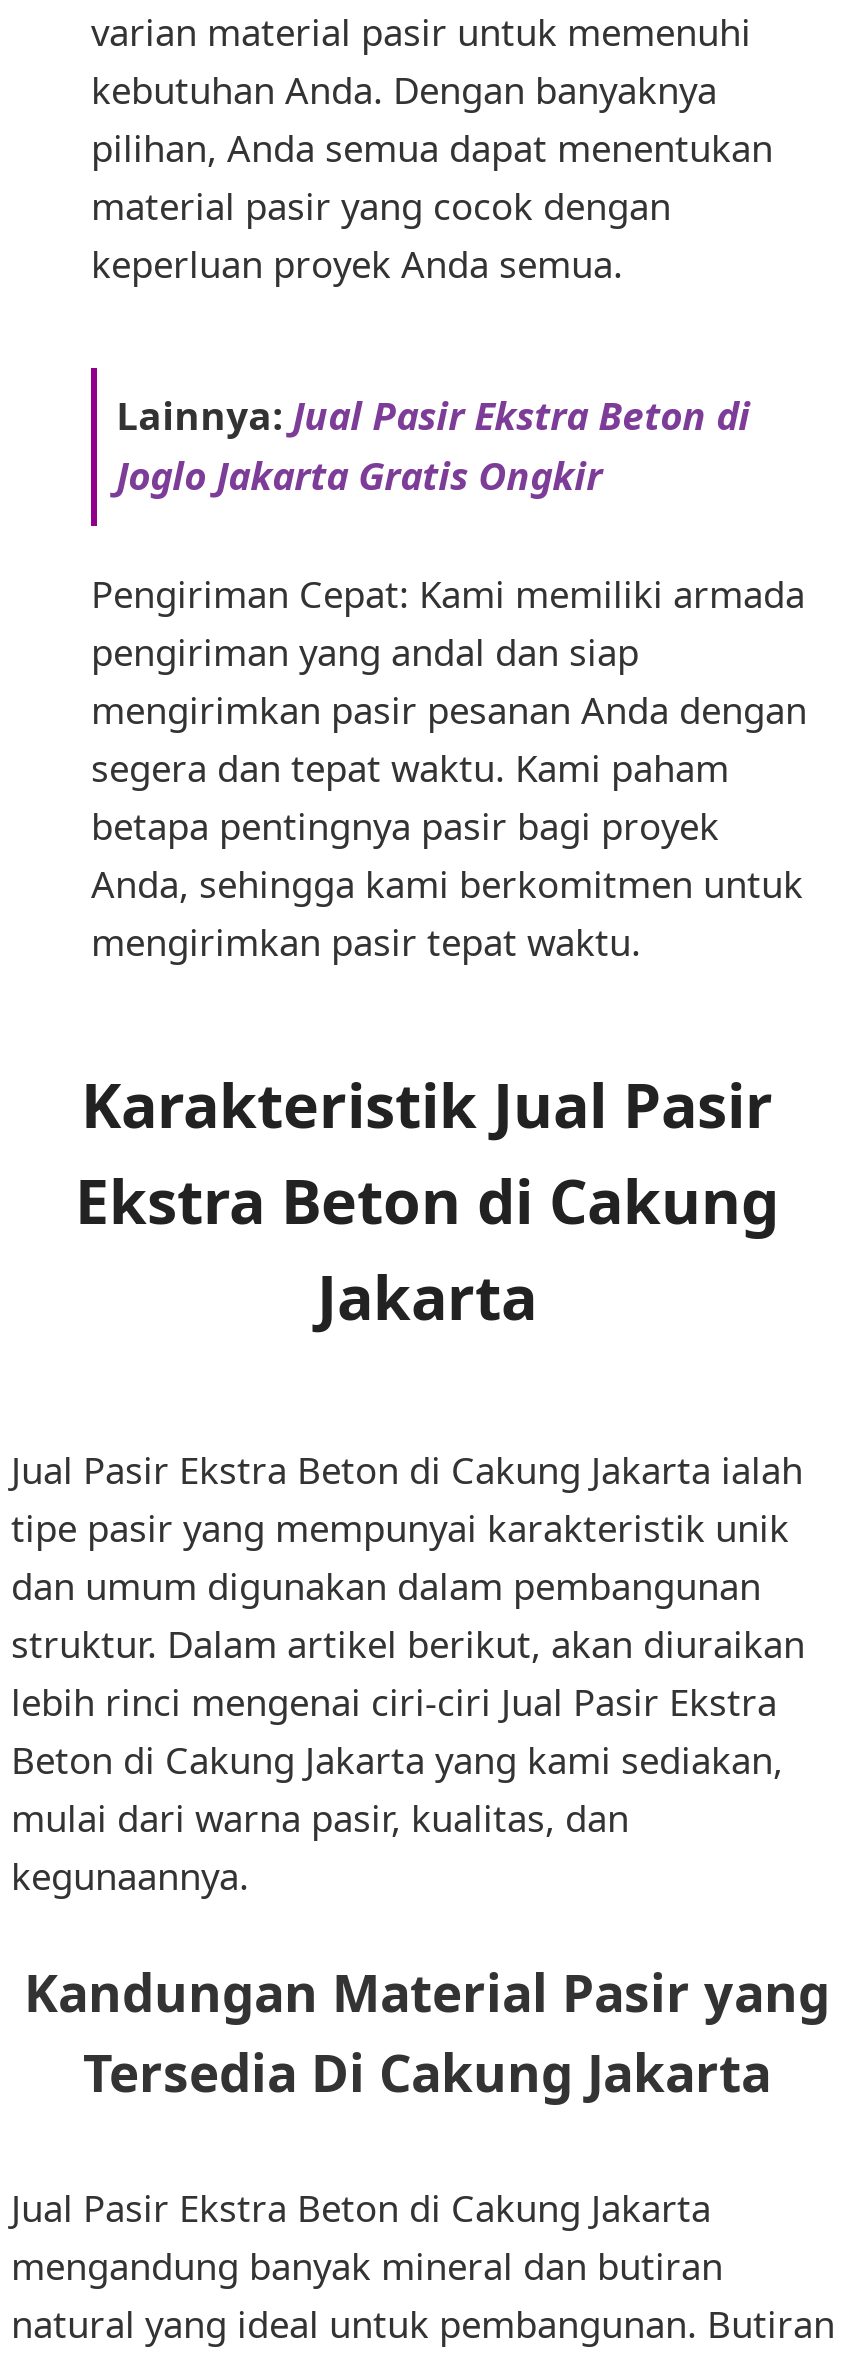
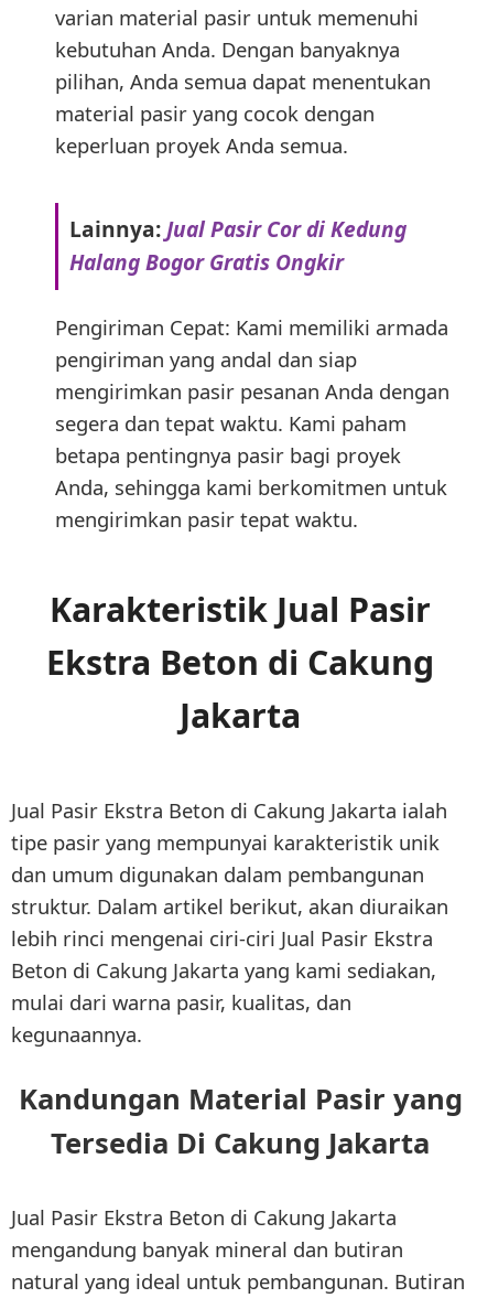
[116,388,750,442] Lainnya: Jual Pasir Ekstra Beton di -> [69,214,406,244] Lainnya: Jual Pasir Cor di Kedung
[116,448,602,502] Joglo Jakarta Gratis Ongkir -> [69,247,343,277] Halang Bogor Gratis Ongkir

